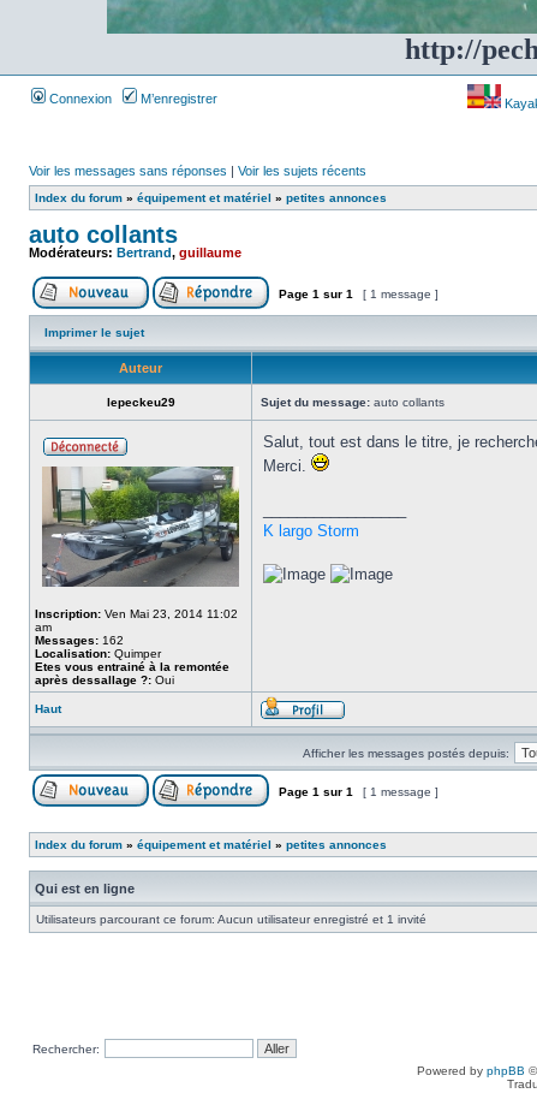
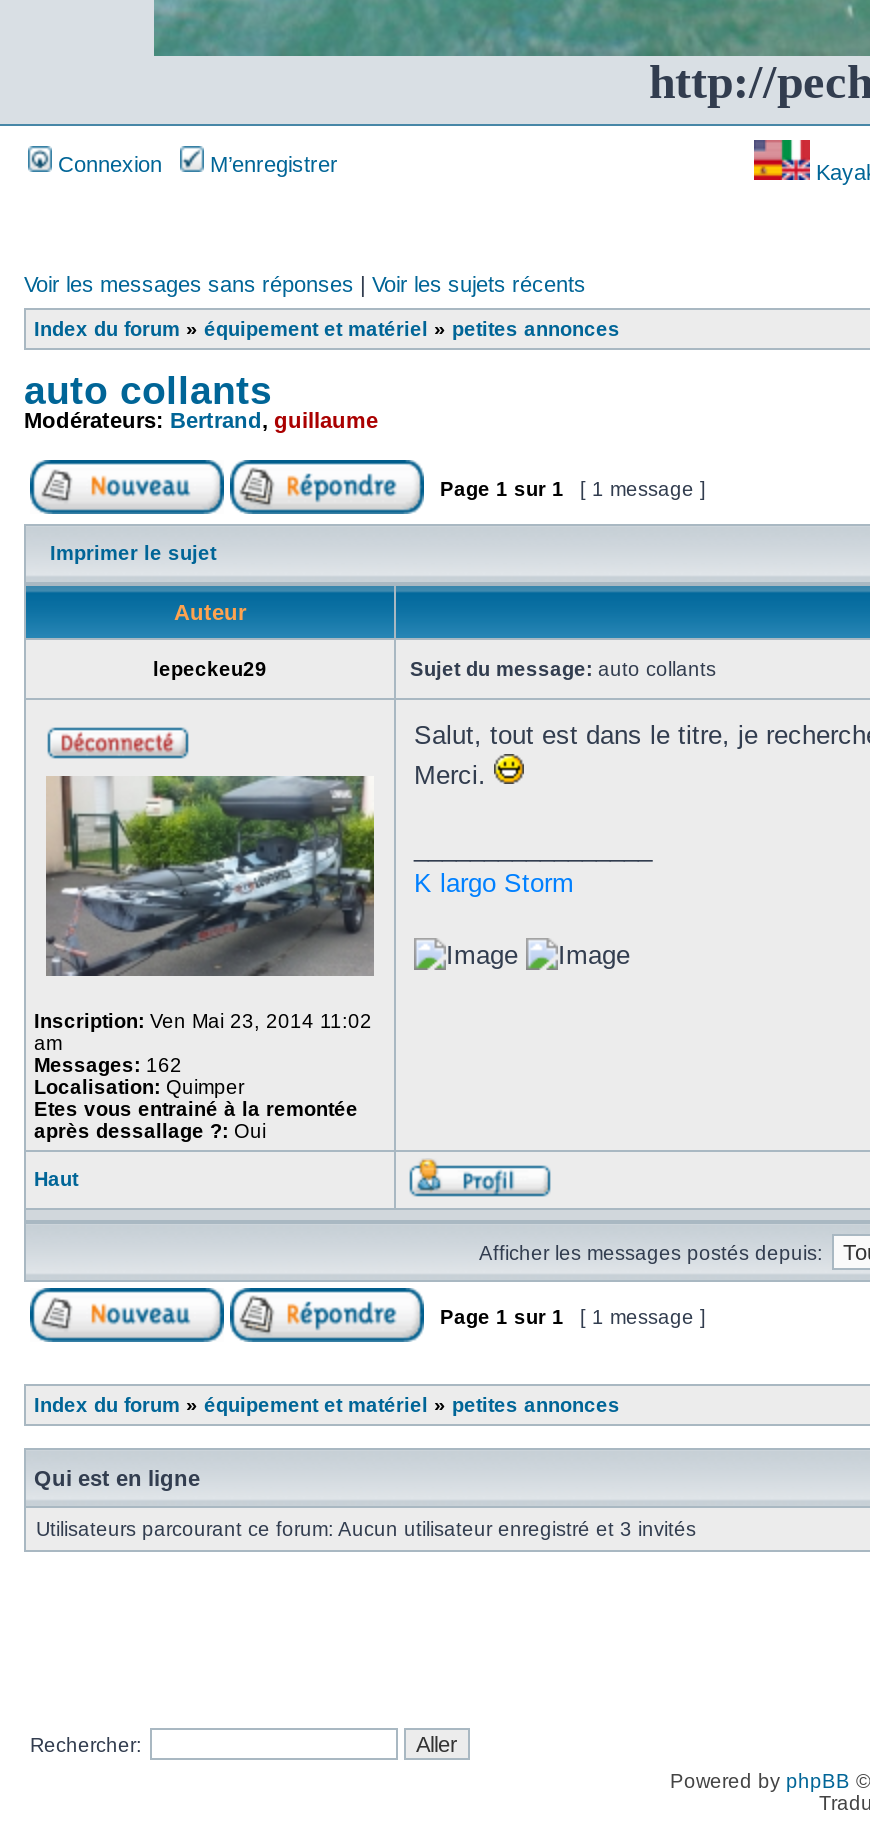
[36,913,426,926] Utilisateurs parcourant ce forum: Aucun utilisateur enregistré et 1 invité -> [36,1518,696,1540] Utilisateurs parcourant ce forum: Aucun utilisateur enregistré et 3 invités

